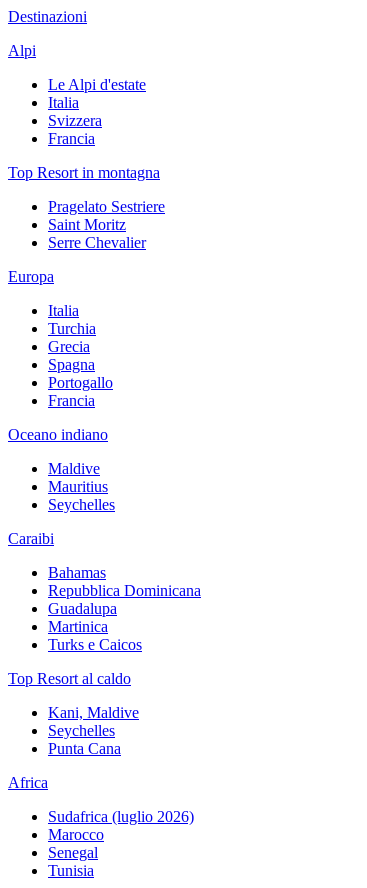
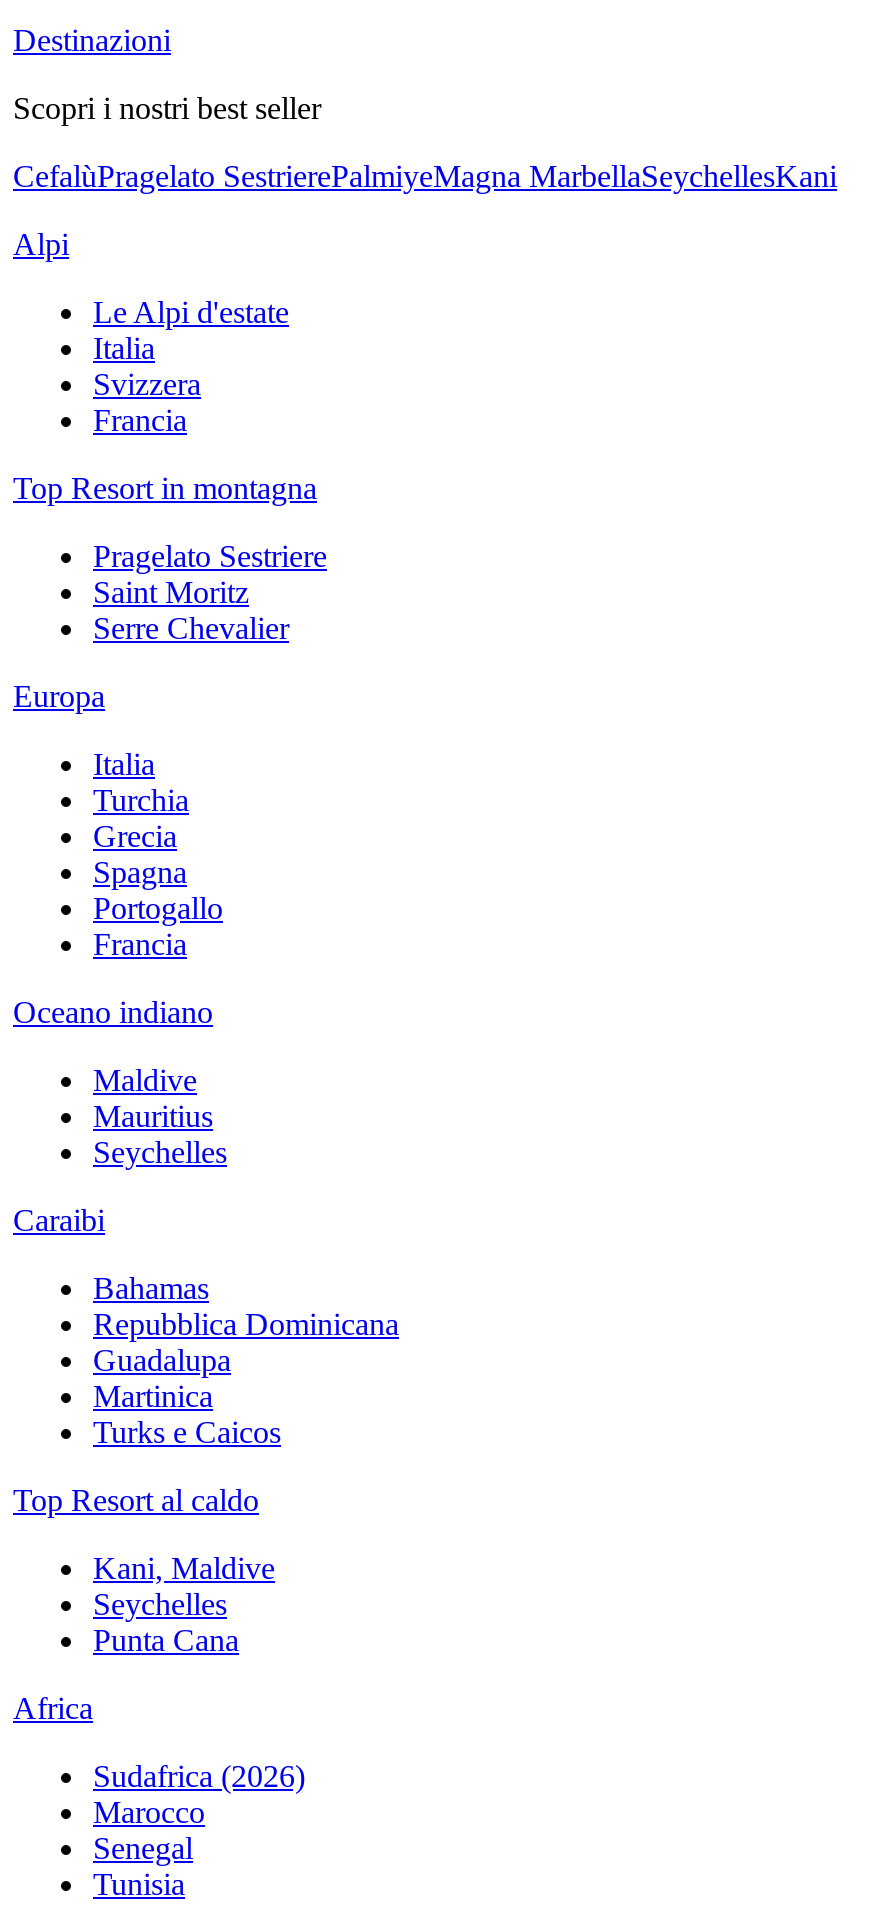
none -> [13,92,837,194] Scopri i nostri best seller | CefalùPragelato SestrierePalmiyeMagna MarbellaSeychellesKani
[48,808,194,825] Sudafrica (luglio 2026) -> [93,1760,305,1794] Sudafrica (2026)

